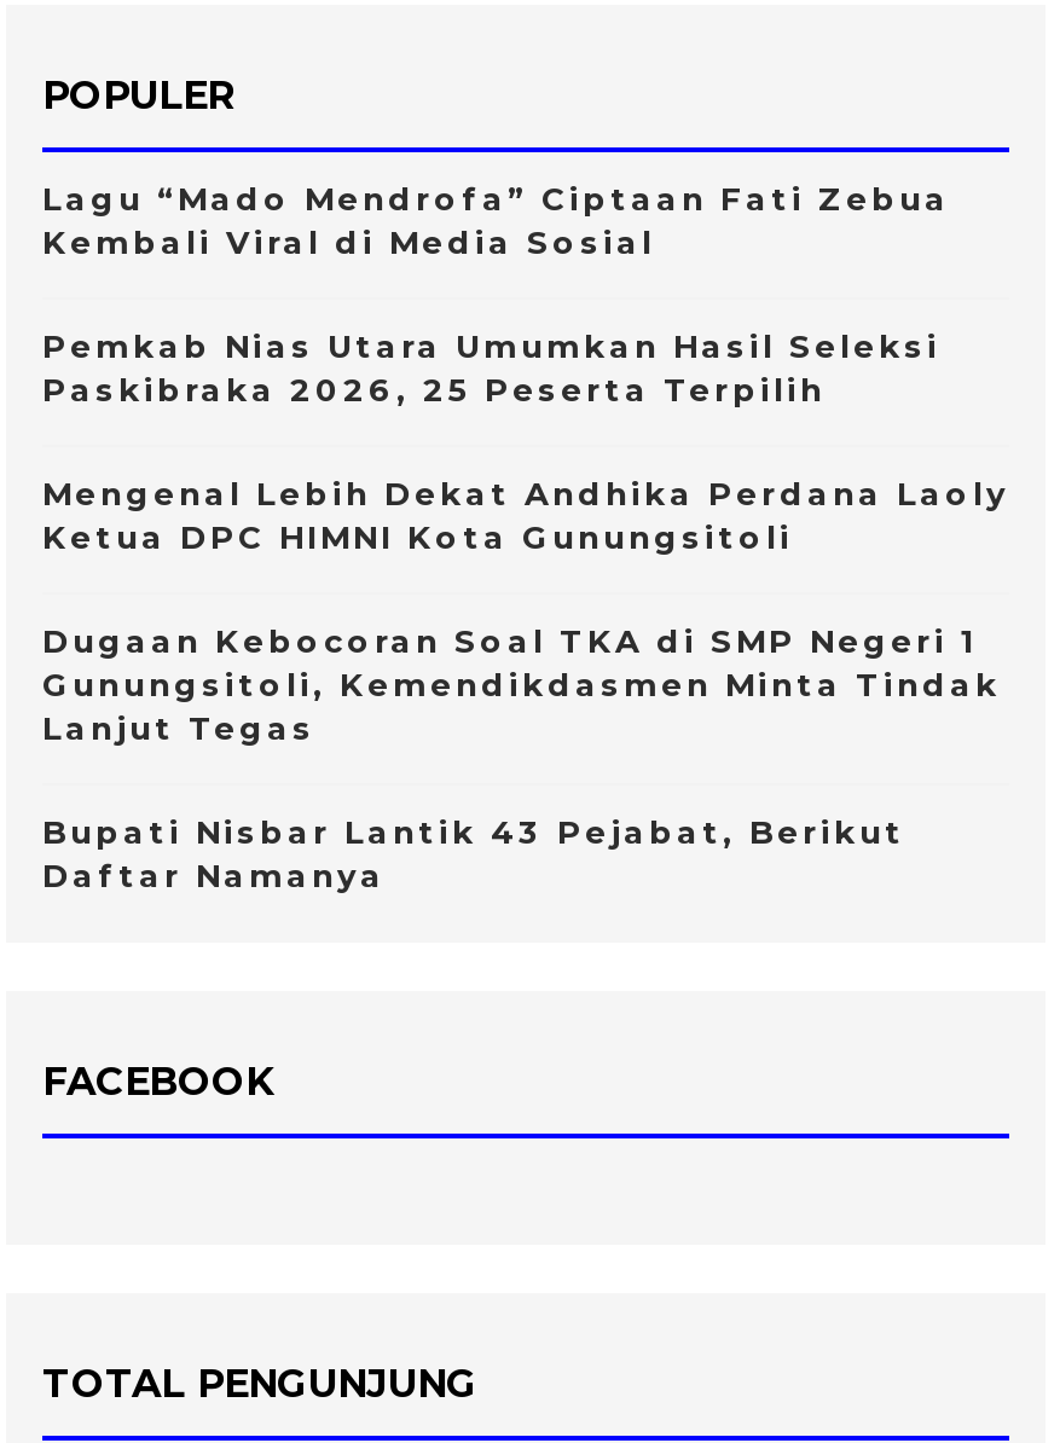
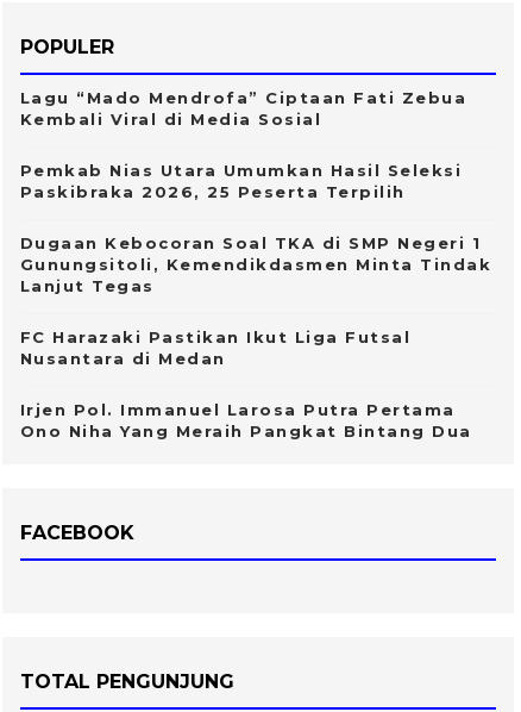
[42,473,1009,555] Mengenal Lebih Dekat Andhika Perdana Laoly | Ketua DPC HIMNI Kota Gunungsitoli -> none
moved [42,621,1001,746] -> [20,233,492,295]: Dugaan Kebocoran Soal TKA di SMP Negeri 1 | Gunungsitoli, Kemendikdasmen Minta Tindak | Lanjut Tegas
[42,812,905,894] Bupati Nisbar Lantik 43 Pejabat, Berikut | Daftar Namanya -> [20,327,472,440] FC Harazaki Pastikan Ikut Liga Futsal | Nusantara di Medan | Irjen Pol. Immanuel Larosa Putra Pertama | Ono Niha Yang Meraih Pangkat Bintang Dua

